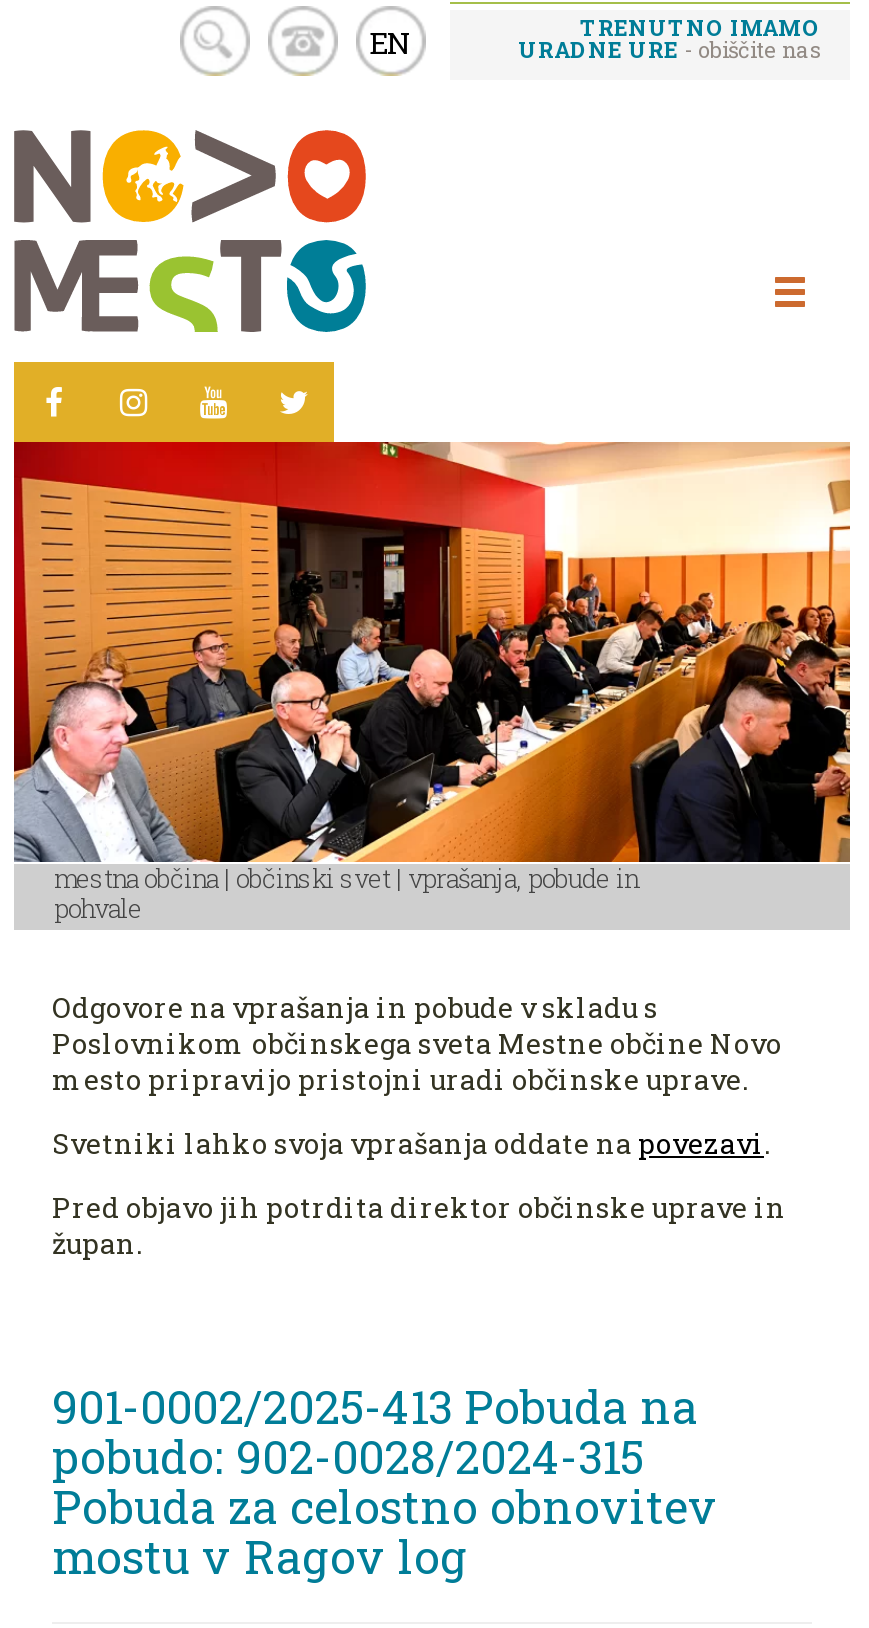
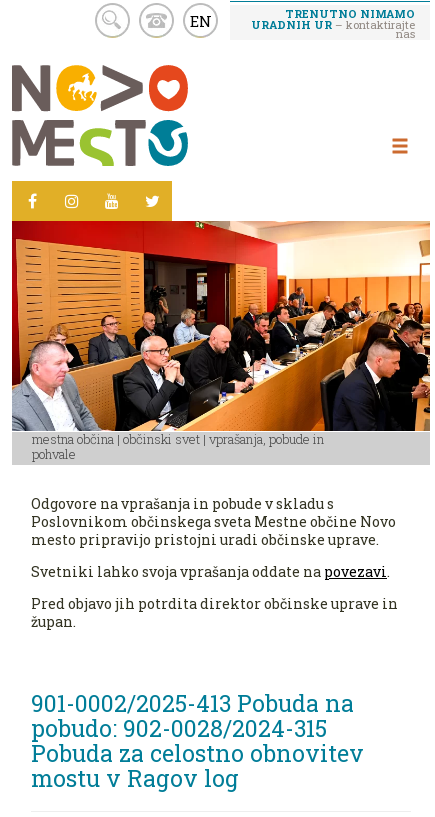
[518,11,820,63] TRENUTNO IMAMO | URADNE URE - obiščite nas -> [251,6,415,41] TRENUTNO NIMAMO | URADNIH UR– kontaktirajte | nas

